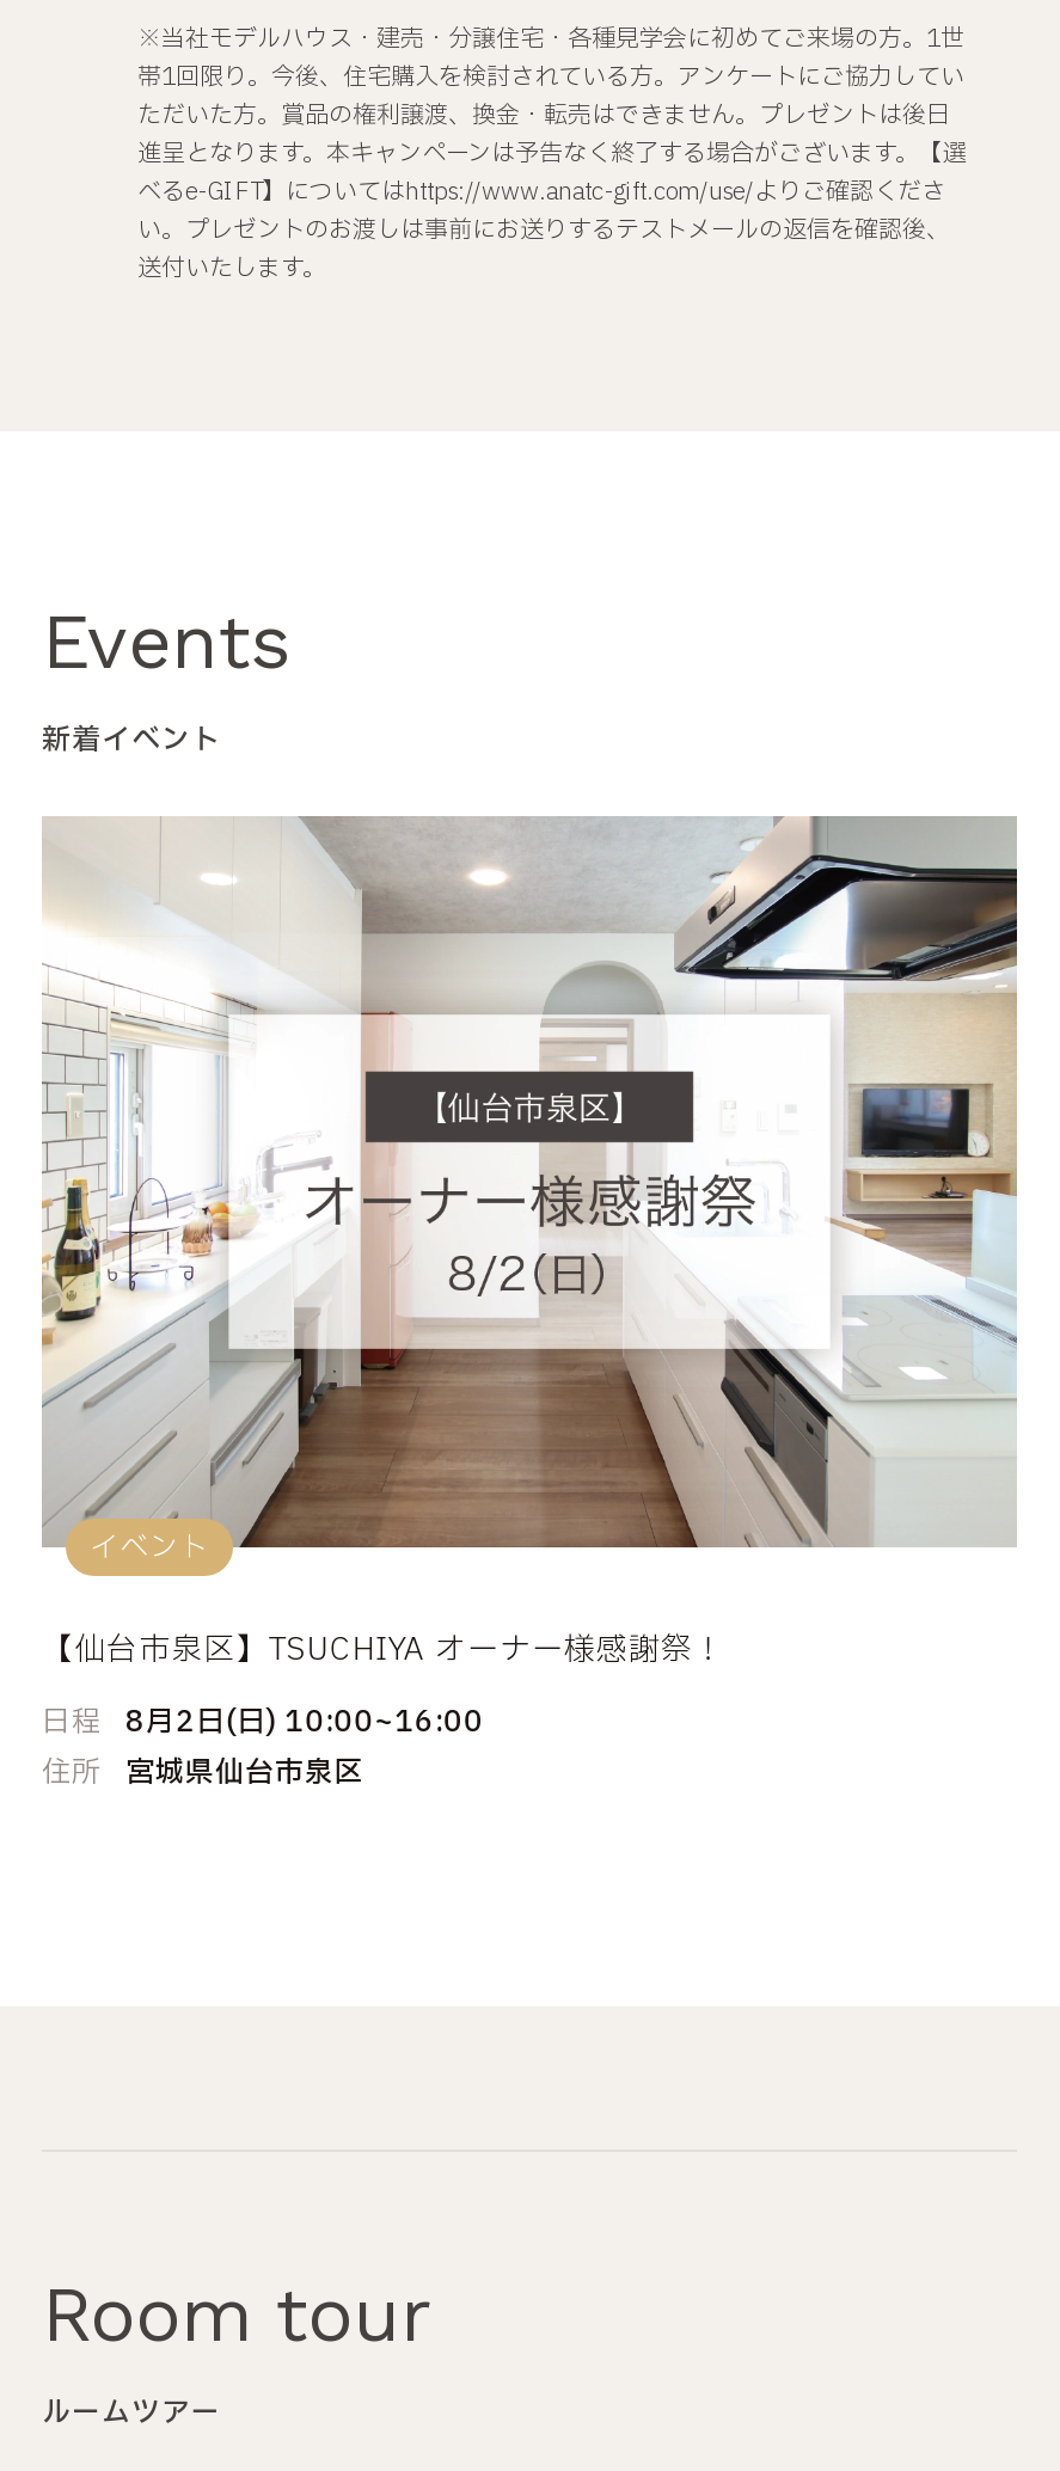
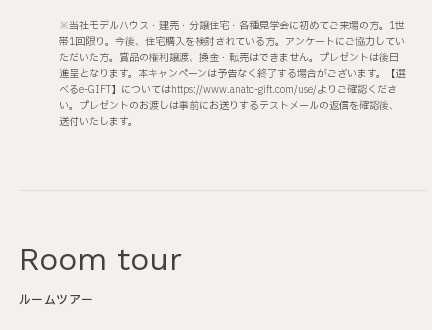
[42,596,290,761] Events | 新着イベント -> none
[39,814,1019,1793] [image] | イベント | 【仙台市泉区】TSUCHIYA オーナー様感謝祭！ | 日程 8月2日(日) 10:00~16:00 | 住所 宮城県仙台市泉区 -> none

